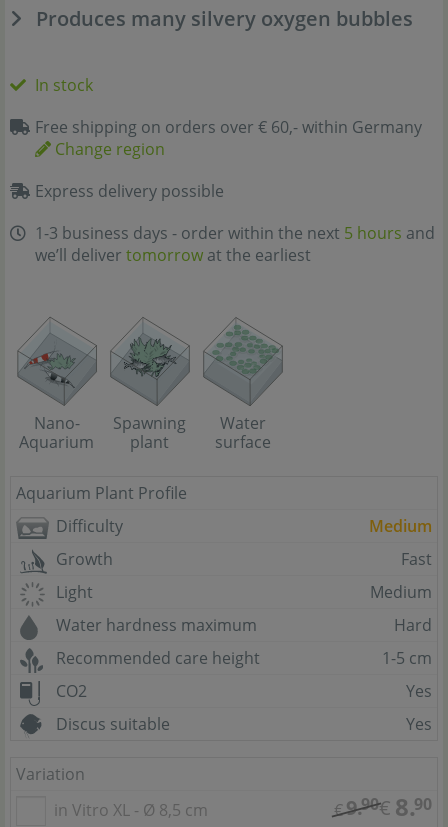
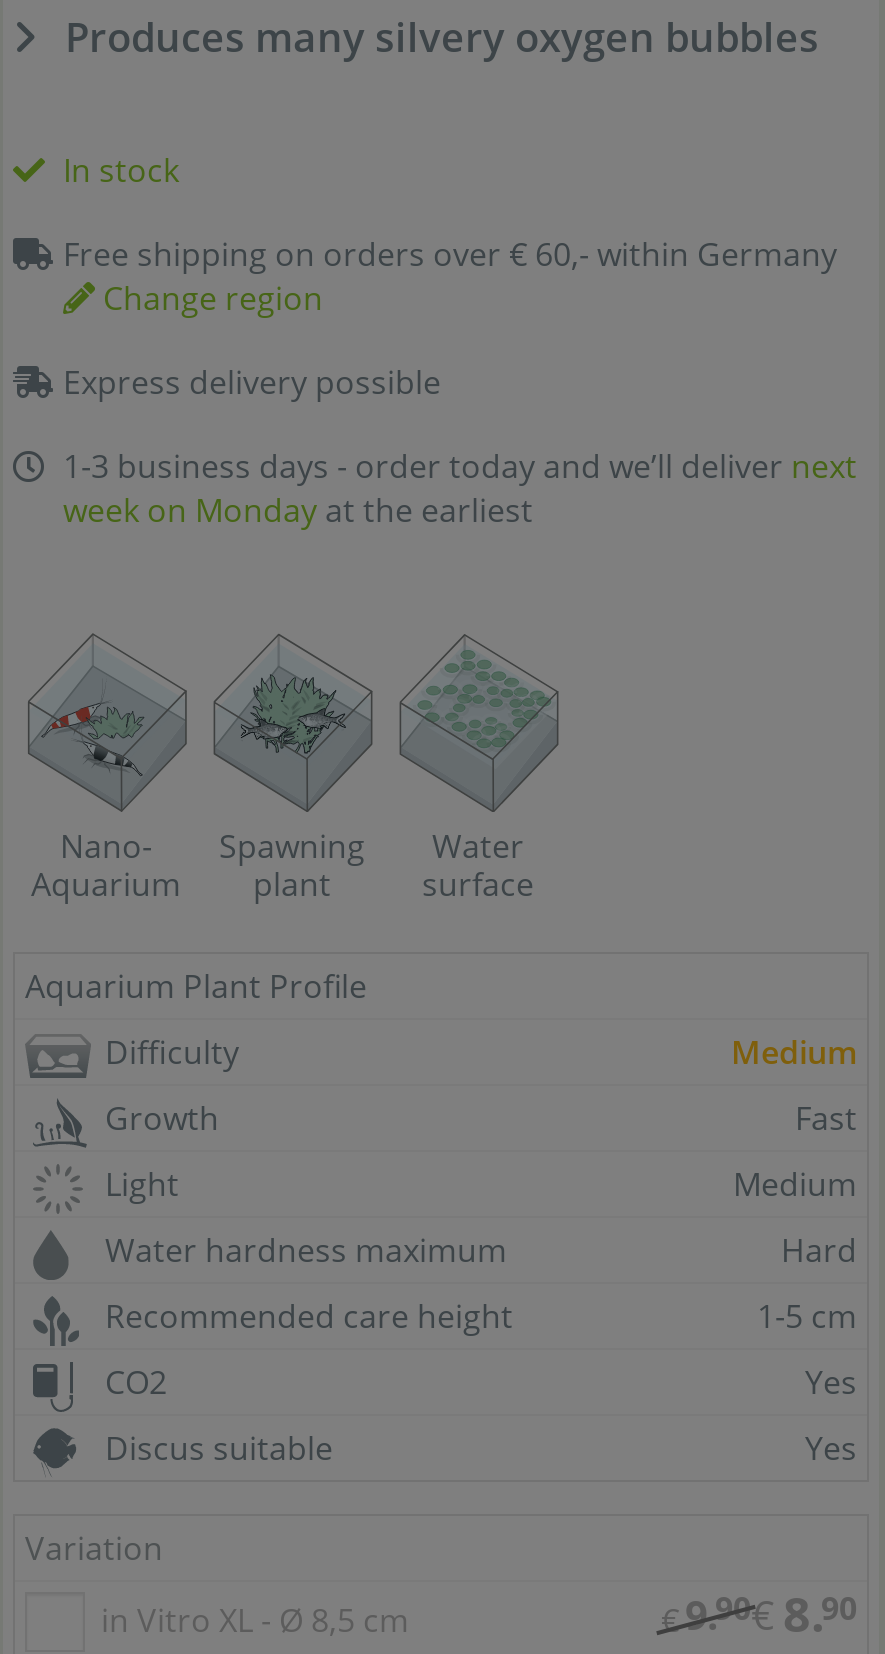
[35,222,435,266] 1-3 business days - order within the next 5 hours and | we’ll deliver tomorrow at the earliest -> [63,444,857,532] 1-3 business days - order today and we’ll deliver next | week on Monday at the earliest

